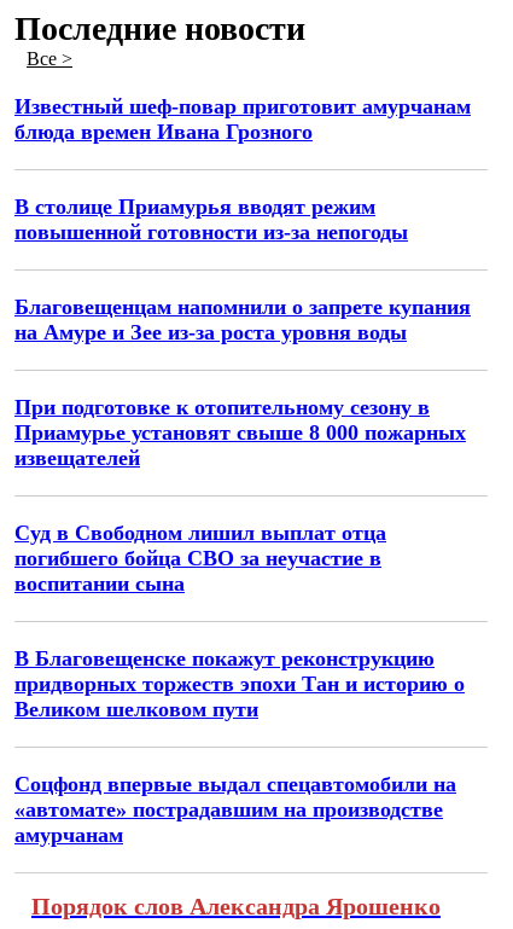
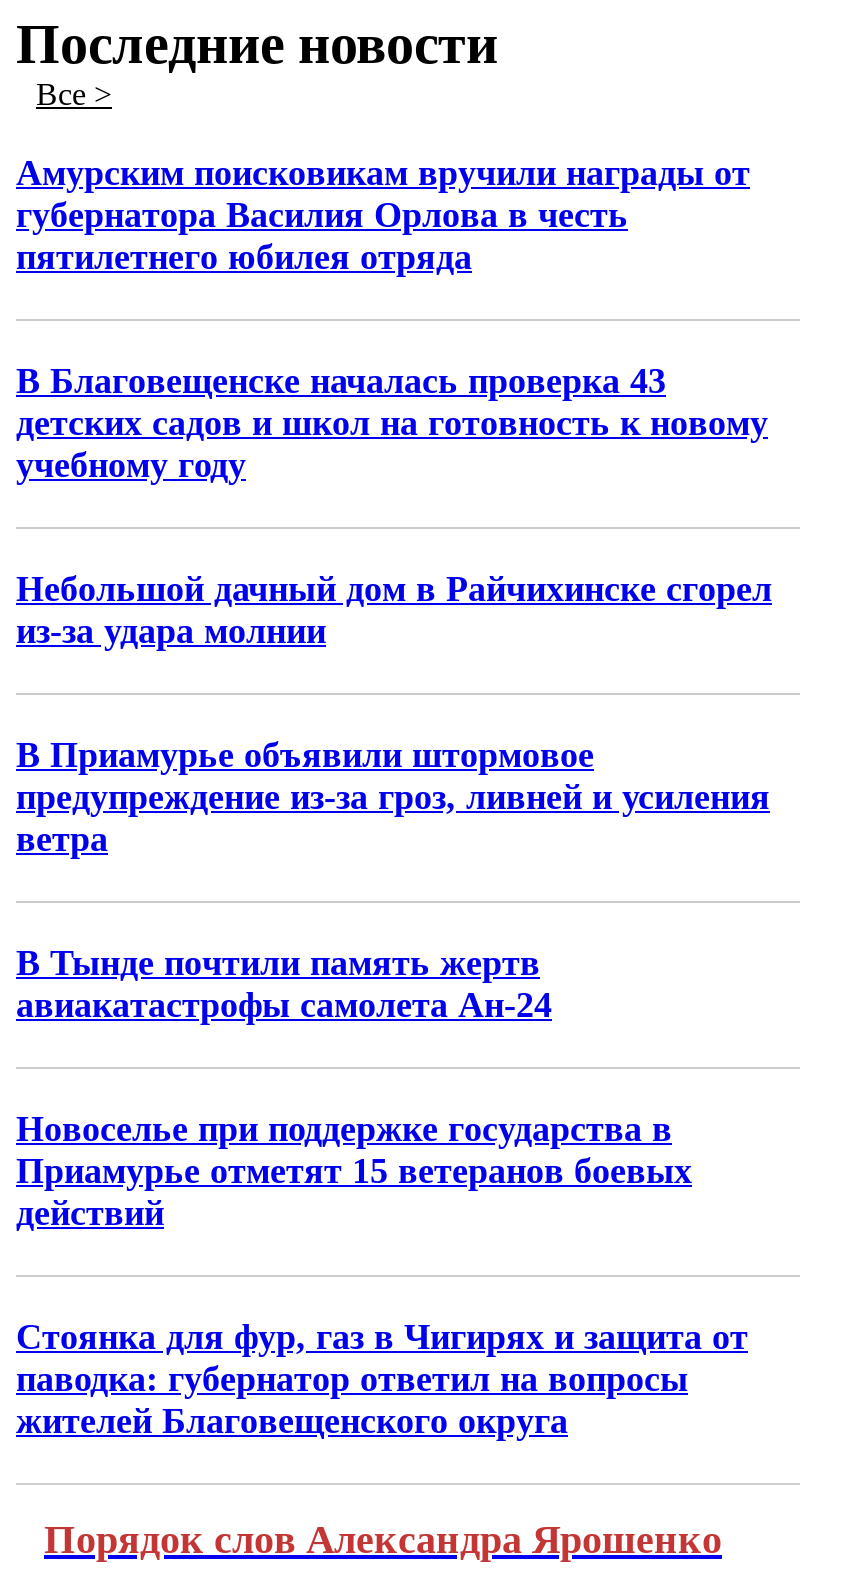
[14,95,471,144] Известный шеф-повар приготовит амурчанам | блюда времен Ивана Грозного -> [16,154,750,278] Амурским поисковикам вручили награды от | губернатора Василия Орлова в честь | пятилетнего юбилея отряда
[14,195,408,244] В столице Приамурья вводят режим | повышенной готовности из-за непогоды -> [16,362,768,486] В Благовещенске началась проверка 43 | детских садов и школ на готовность к новому | учебному году
[14,295,471,345] Благовещенцам напомнили о запрете купания | на Амуре и Зее из-за роста уровня воды -> [16,570,772,652] Небольшой дачный дом в Райчихинске сгорел | из-за удара молнии
[14,395,466,470] При подготовке к отопительному сезону в | Приамурье установят свыше 8 000 пожарных | извещателей -> [16,736,770,860] В Приамурье объявили штормовое | предупреждение из-за гроз, ливней и усиления | ветра
[14,521,386,596] Суд в Свободном лишил выплат отца | погибшего бойца СВО за неучастие в | воспитании сына -> [16,944,552,1026] В Тынде почтили память жертв | авиакатастрофы самолета Ан-24
[14,647,465,722] В Благовещенске покажут реконструкцию | придворных торжеств эпохи Тан и историю о | Великом шелковом пути -> [16,1110,692,1234] Новоселье при поддержке государства в | Приамурье отметят 15 ветеранов боевых | действий
[14,772,456,847] Соцфонд впервые выдал спецавтомобили на | «автомате» пострадавшим на производстве | амурчанам -> [16,1318,748,1442] Стоянка для фур, газ в Чигирях и защита от | паводка: губернатор ответил на вопросы | жителей Благовещенского округа

